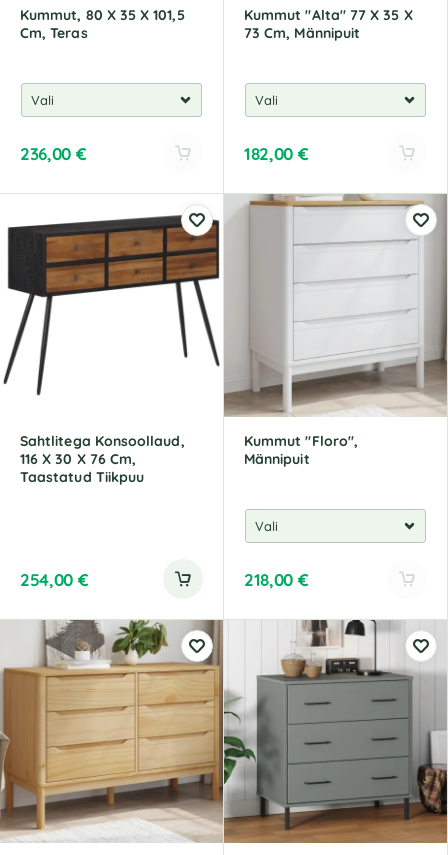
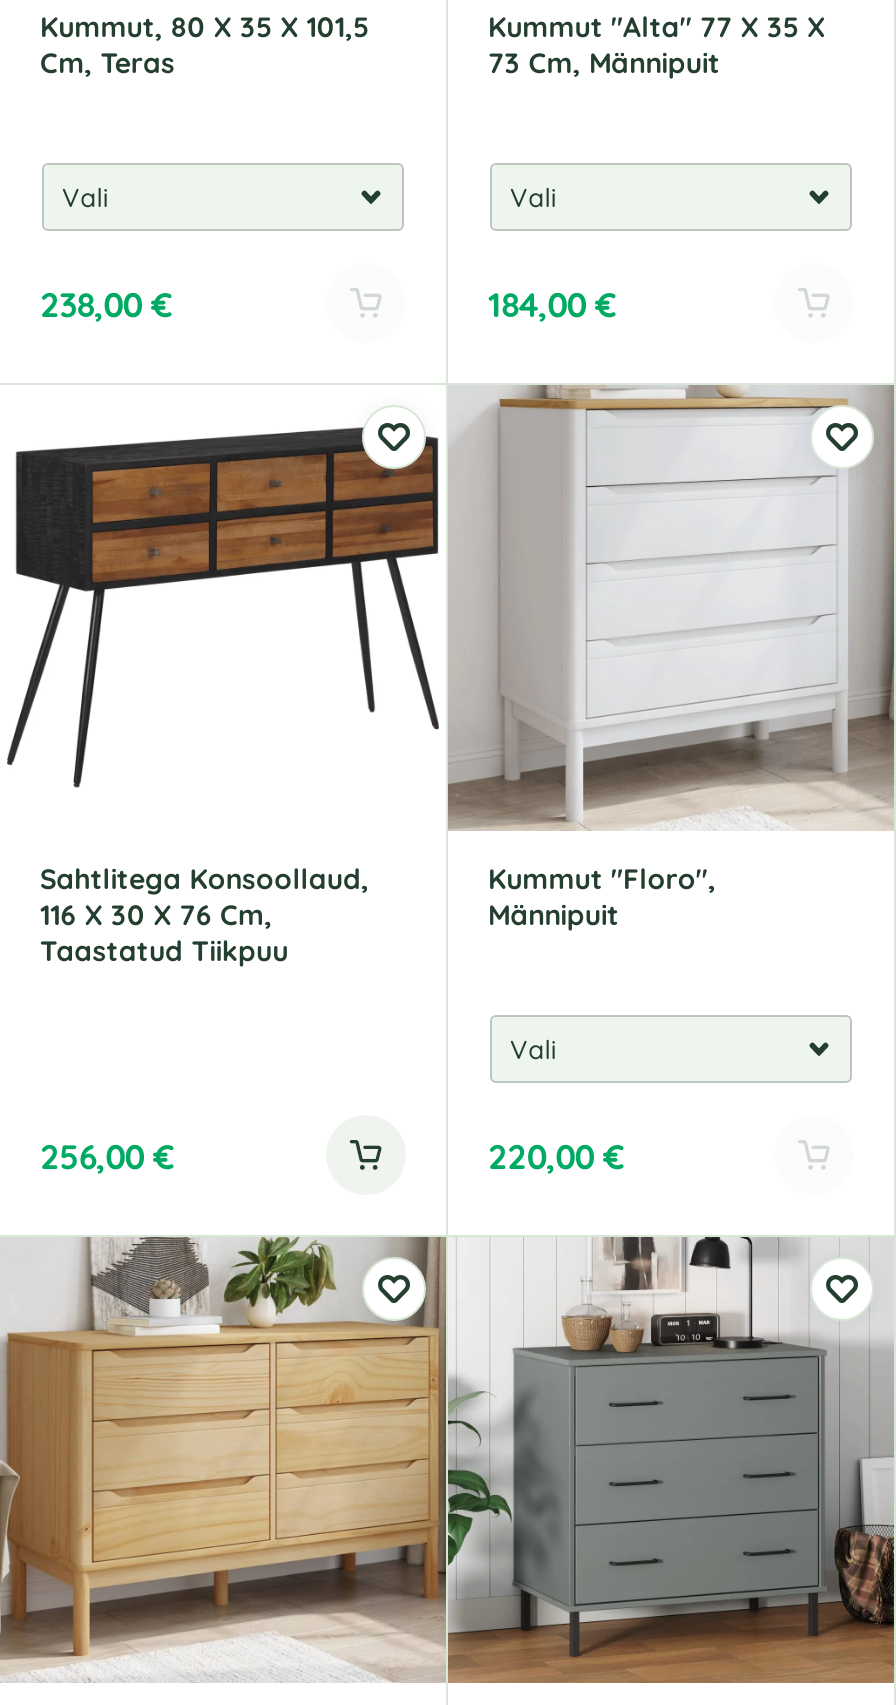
[20,142,86,163] 236,00 € -> [40,282,173,324] 238,00 €
[244,142,308,163] 182,00 € -> [488,282,617,324] 184,00 €
[20,568,88,589] 254,00 € -> [40,1134,175,1176] 256,00 €
[244,568,308,589] 218,00 € -> [488,1134,625,1176] 220,00 €

